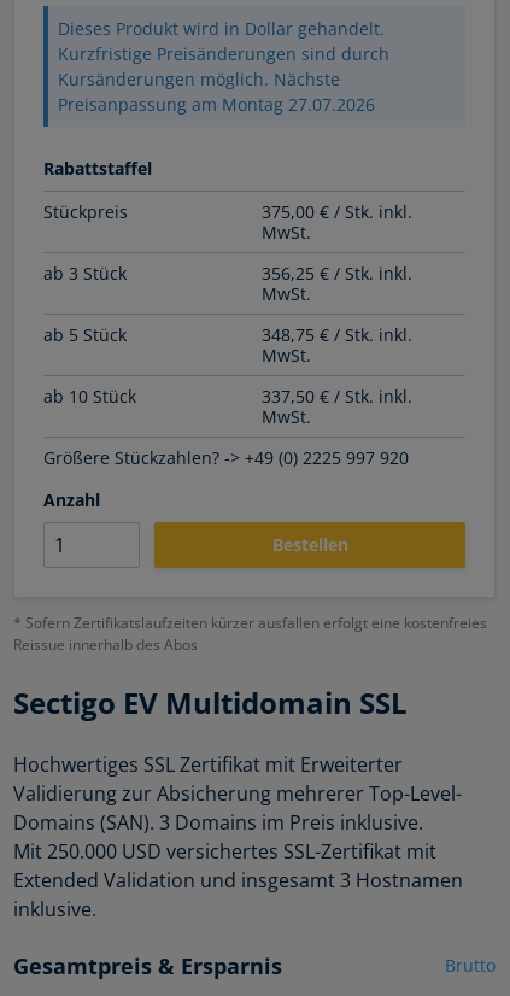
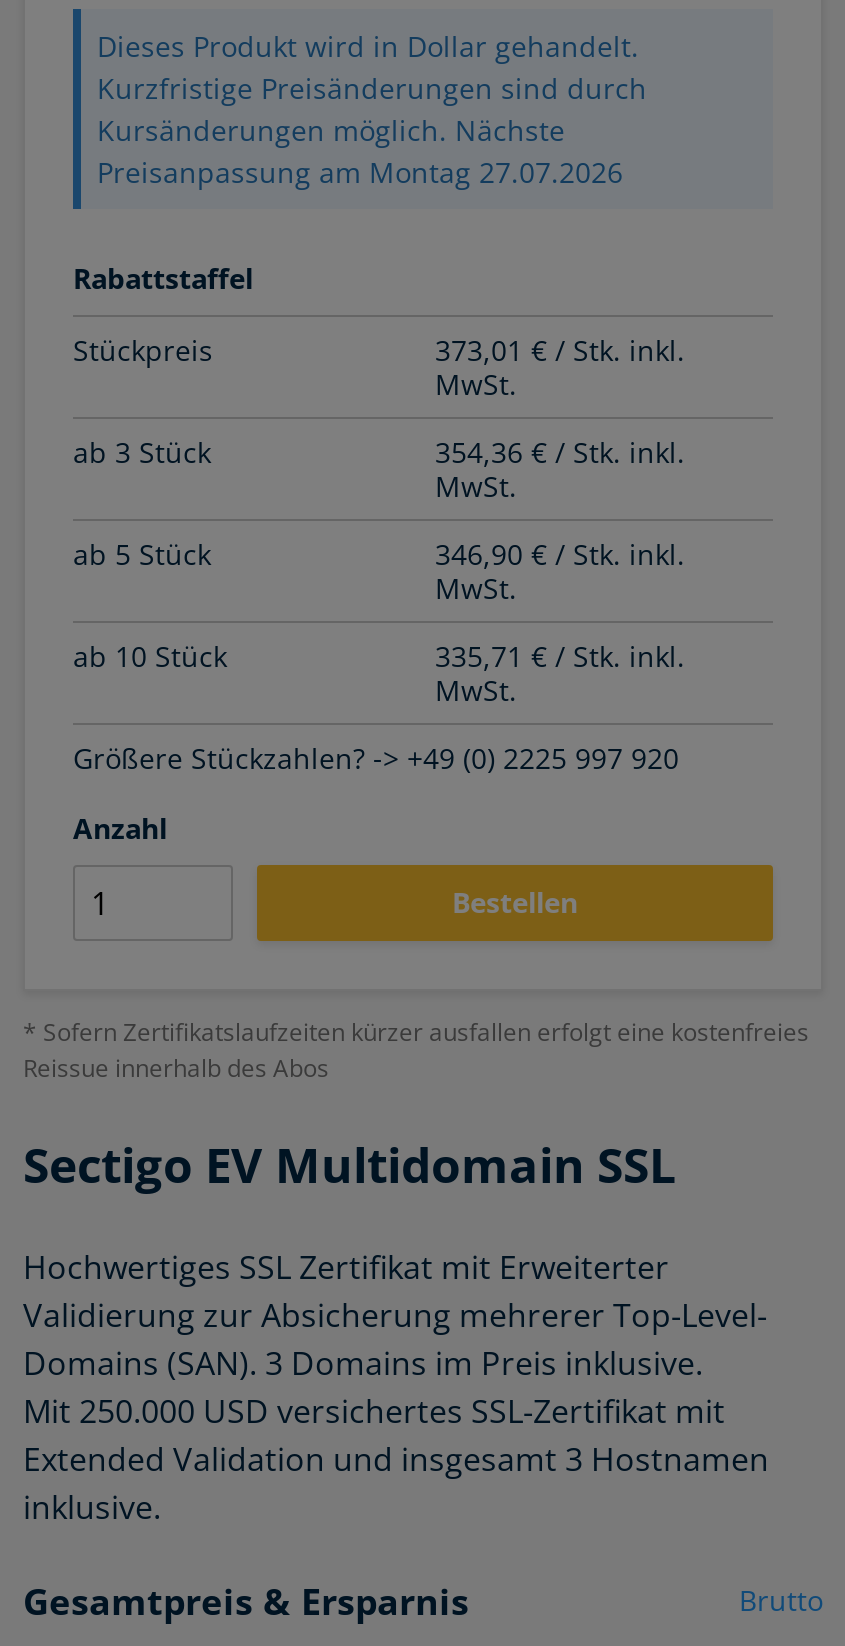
[262,200,412,223] 375,00 € / Stk. inkl. -> [435,331,685,369] 373,01 € / Stk. inkl.
[262,262,412,285] 356,25 € / Stk. inkl. -> [435,433,685,471] 354,36 € / Stk. inkl.
[262,323,412,346] 348,75 € / Stk. inkl. -> [435,535,685,573] 346,90 € / Stk. inkl.
[262,385,412,408] 337,50 € / Stk. inkl. -> [435,637,685,675] 335,71 € / Stk. inkl.

